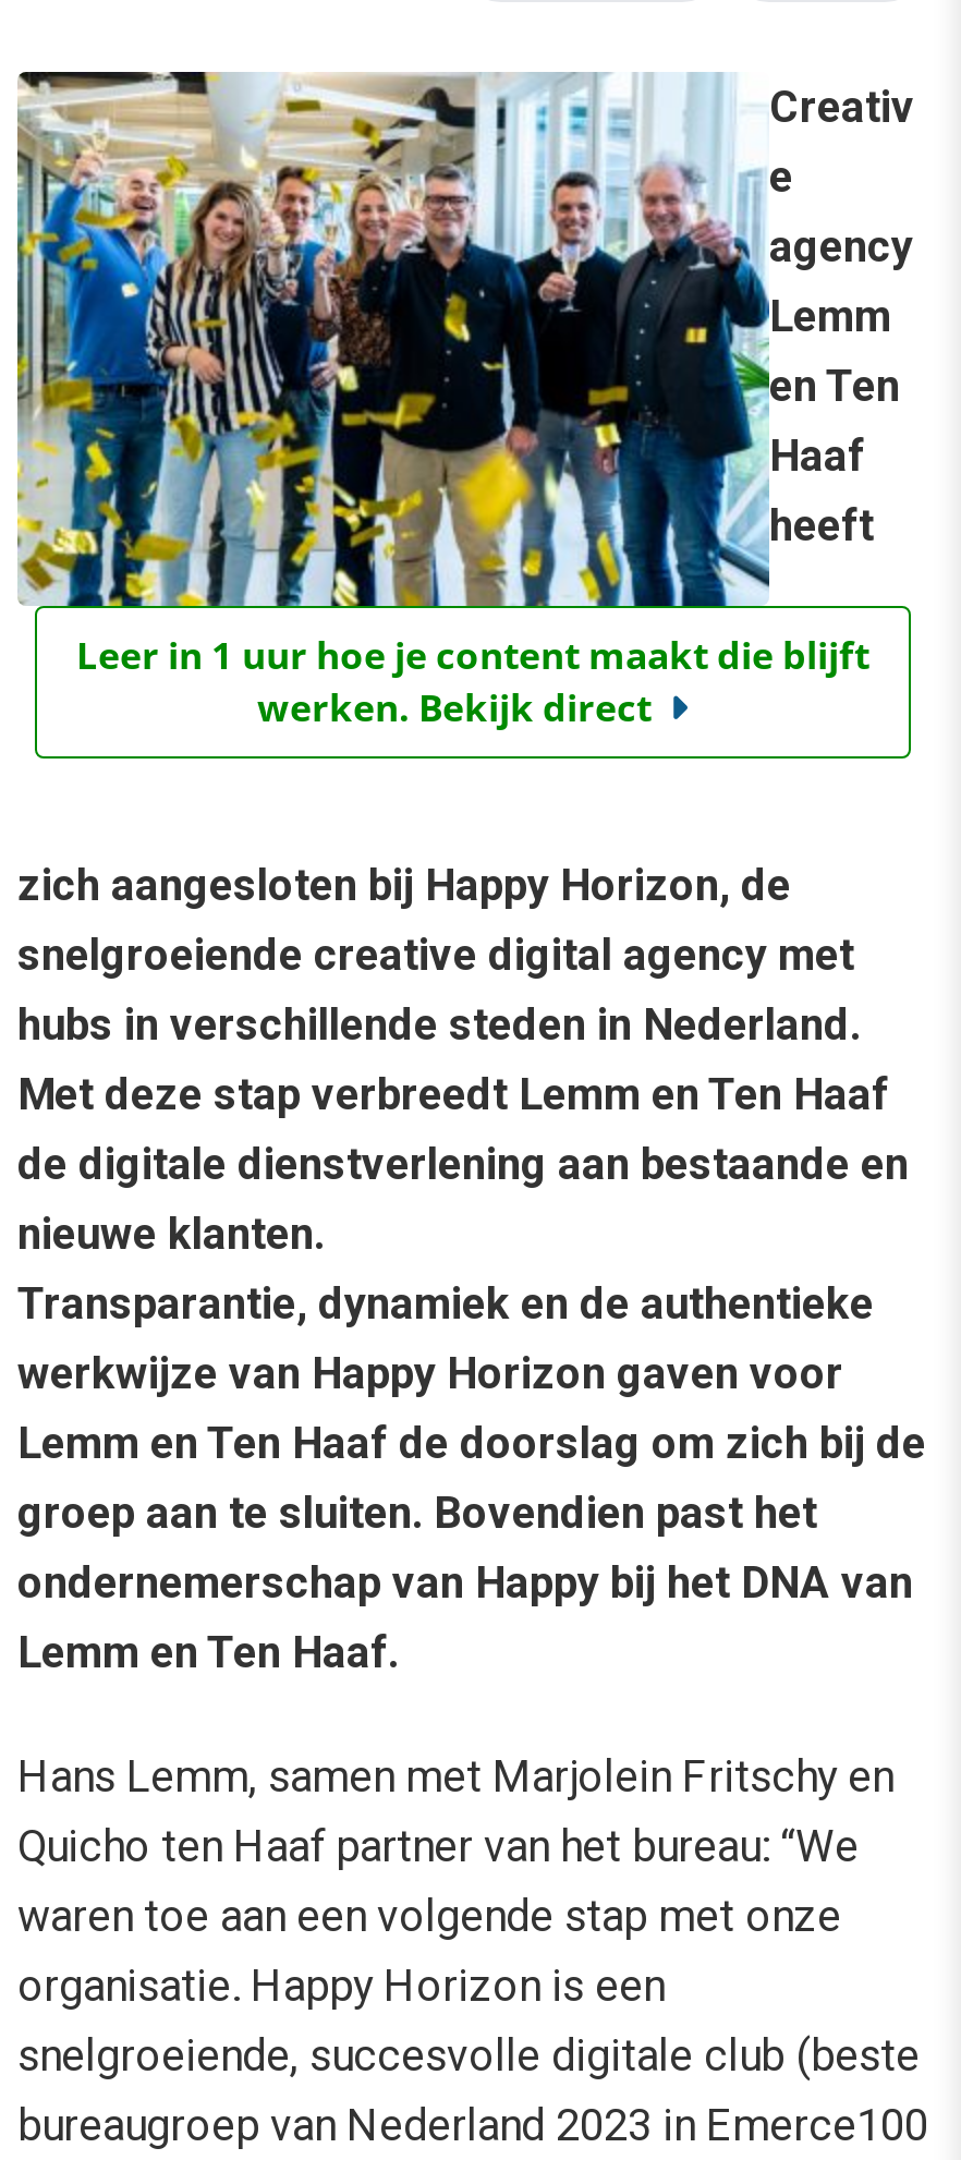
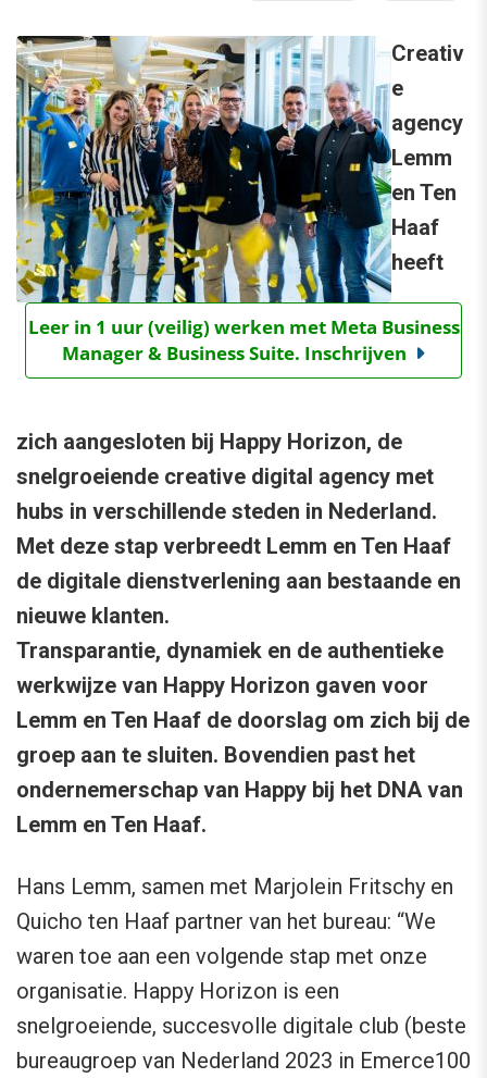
[76,630,869,732] Leer in 1 uur hoe je content maakt die blijft | werken. Bekijk direct -> [28,314,459,365] Leer in 1 uur (veilig) werken met Meta Business | Manager & Business Suite. Inschrijven

